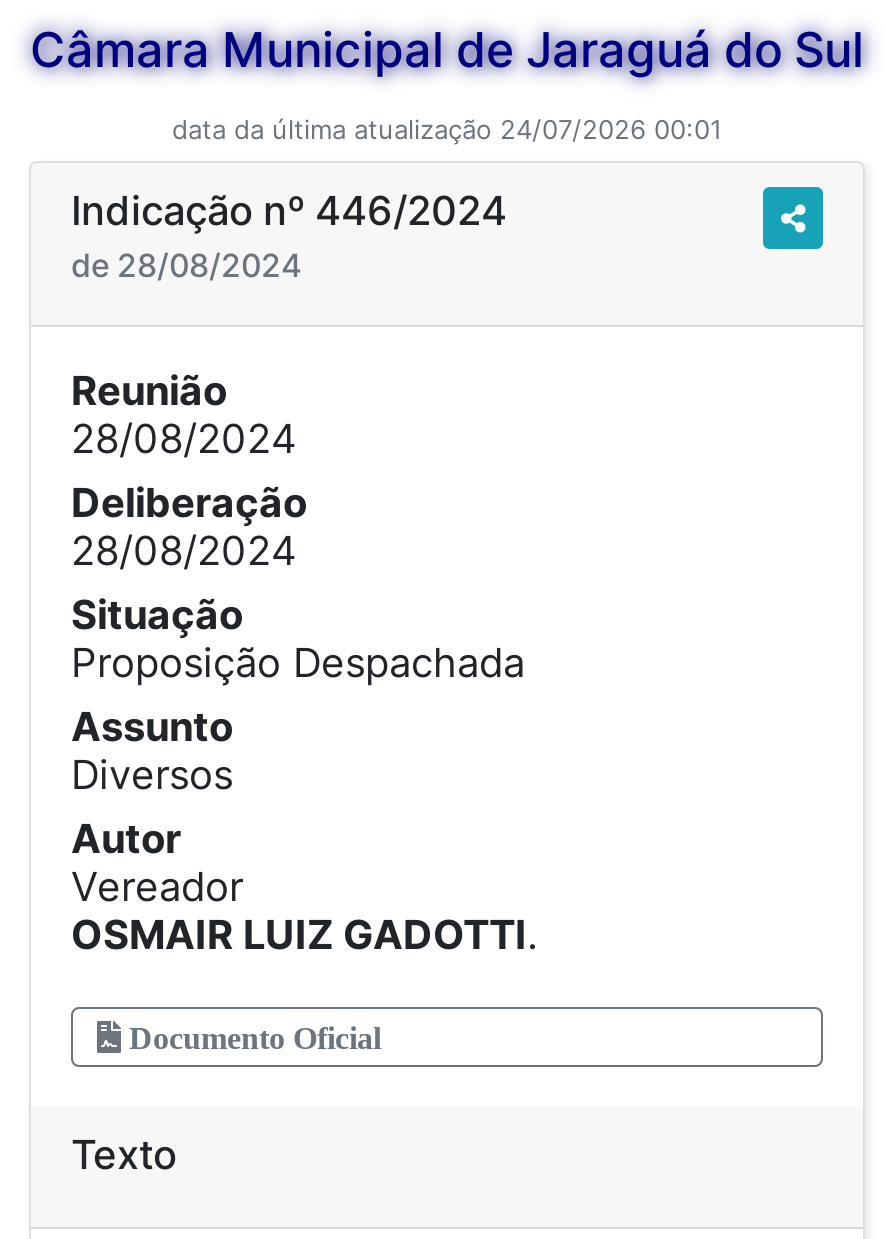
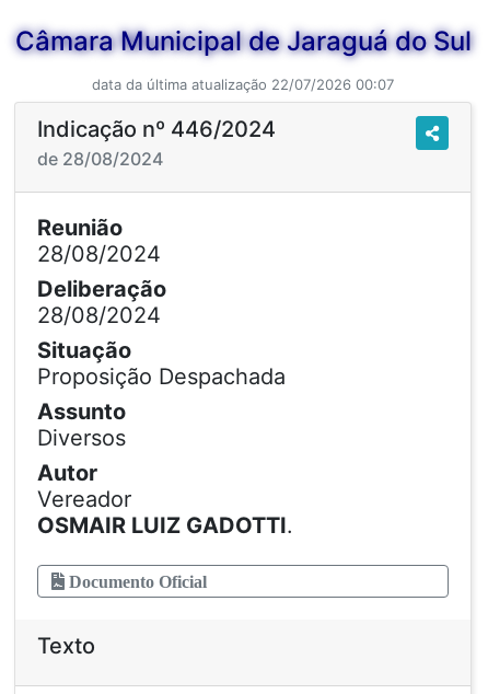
[172,113,722,145] data da última atualização 24/07/2026 00:01 -> [92,76,394,93] data da última atualização 22/07/2026 00:07

